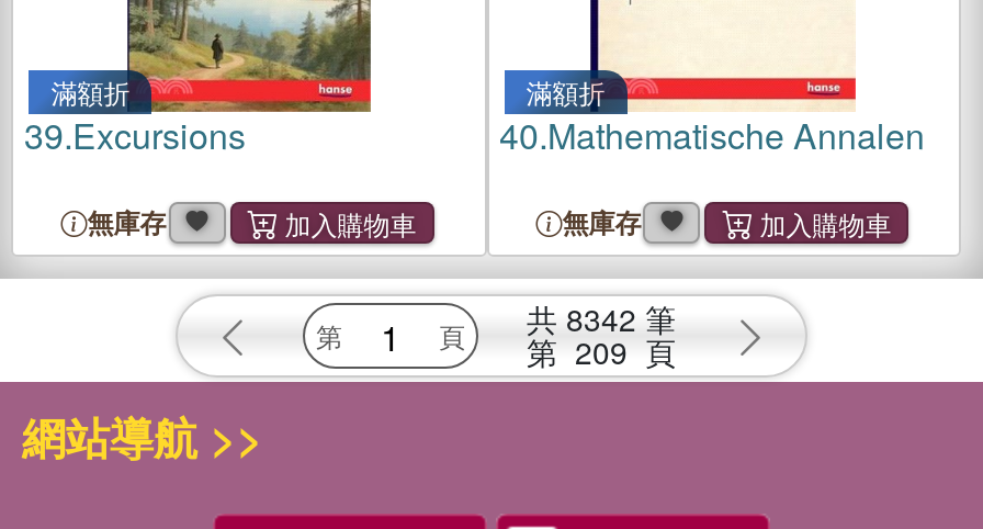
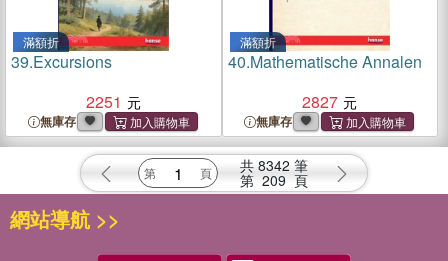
none -> [86,90,122,113] 2251
none -> [302,90,338,113] 2827

